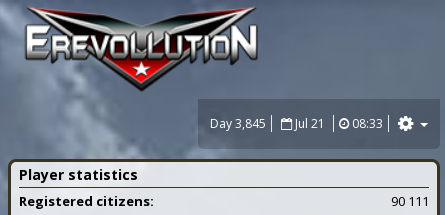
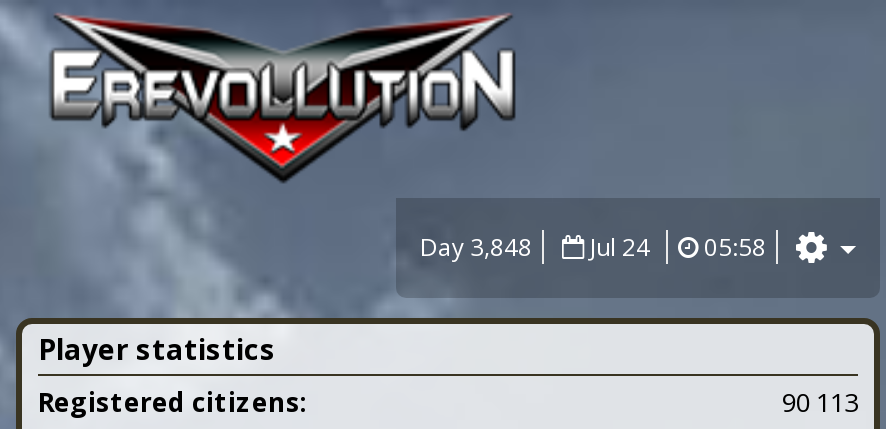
[210,115,266,132] Day 3,845 -> [420,230,532,264] Day 3,848
[292,115,328,132] Jul 21 -> [584,230,656,264] Jul 24
[352,115,383,132] 08:33 -> [704,230,766,264] 05:58
[391,192,429,210] 90 111 -> [782,384,858,420] 90 113

